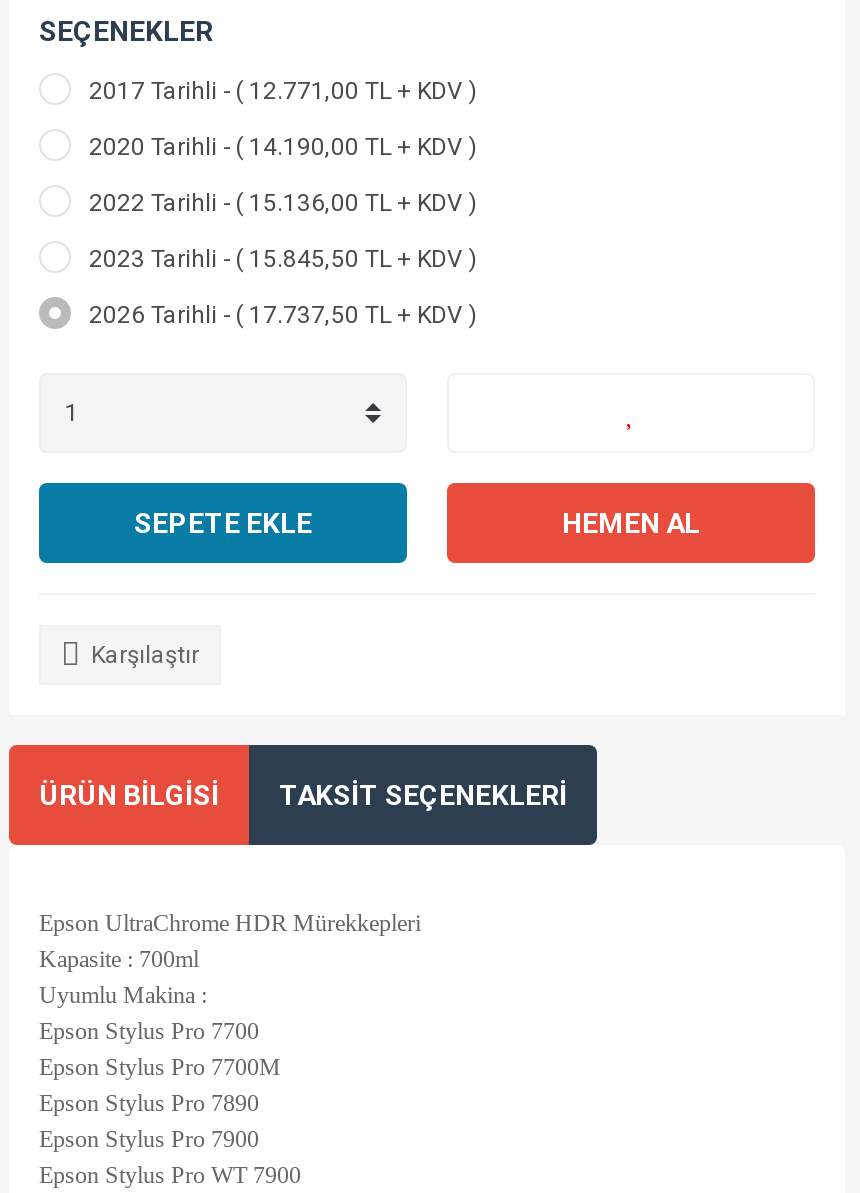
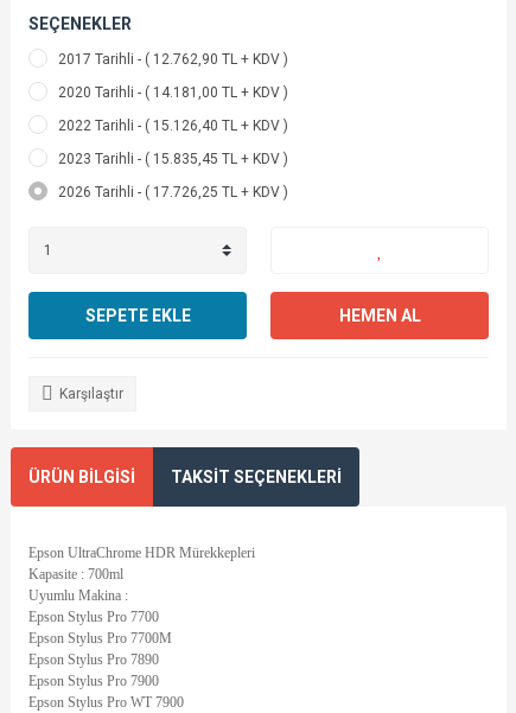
[89,77,477,105] 2017 Tarihli - ( 12.771,00 TL + KDV ) -> [58,51,288,68] 2017 Tarihli - ( 12.762,90 TL + KDV )
[89,133,477,161] 2020 Tarihli - ( 14.190,00 TL + KDV ) -> [58,84,288,101] 2020 Tarihli - ( 14.181,00 TL + KDV )
[89,189,477,217] 2022 Tarihli - ( 15.136,00 TL + KDV ) -> [58,117,288,134] 2022 Tarihli - ( 15.126,40 TL + KDV )
[89,245,477,273] 2023 Tarihli - ( 15.845,50 TL + KDV ) -> [58,151,288,167] 2023 Tarihli - ( 15.835,45 TL + KDV )
[89,301,477,329] 2026 Tarihli - ( 17.737,50 TL + KDV ) -> [58,184,288,200] 2026 Tarihli - ( 17.726,25 TL + KDV )

